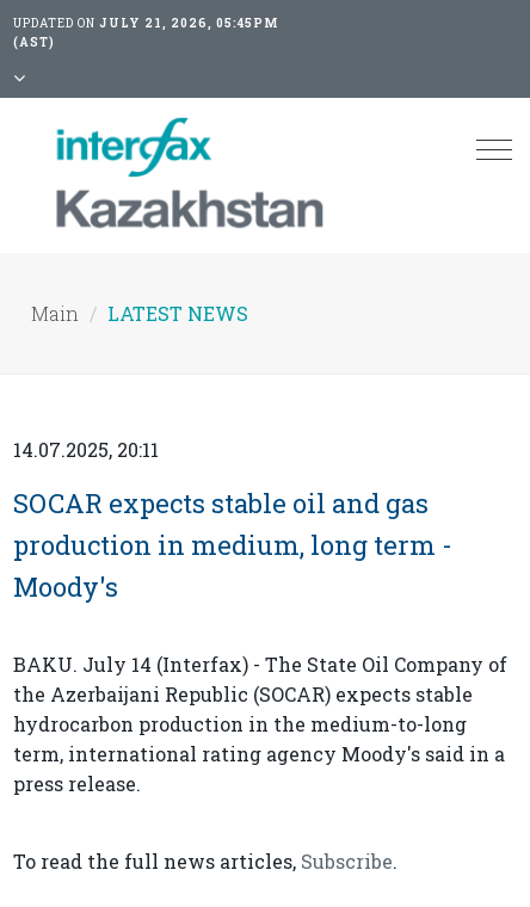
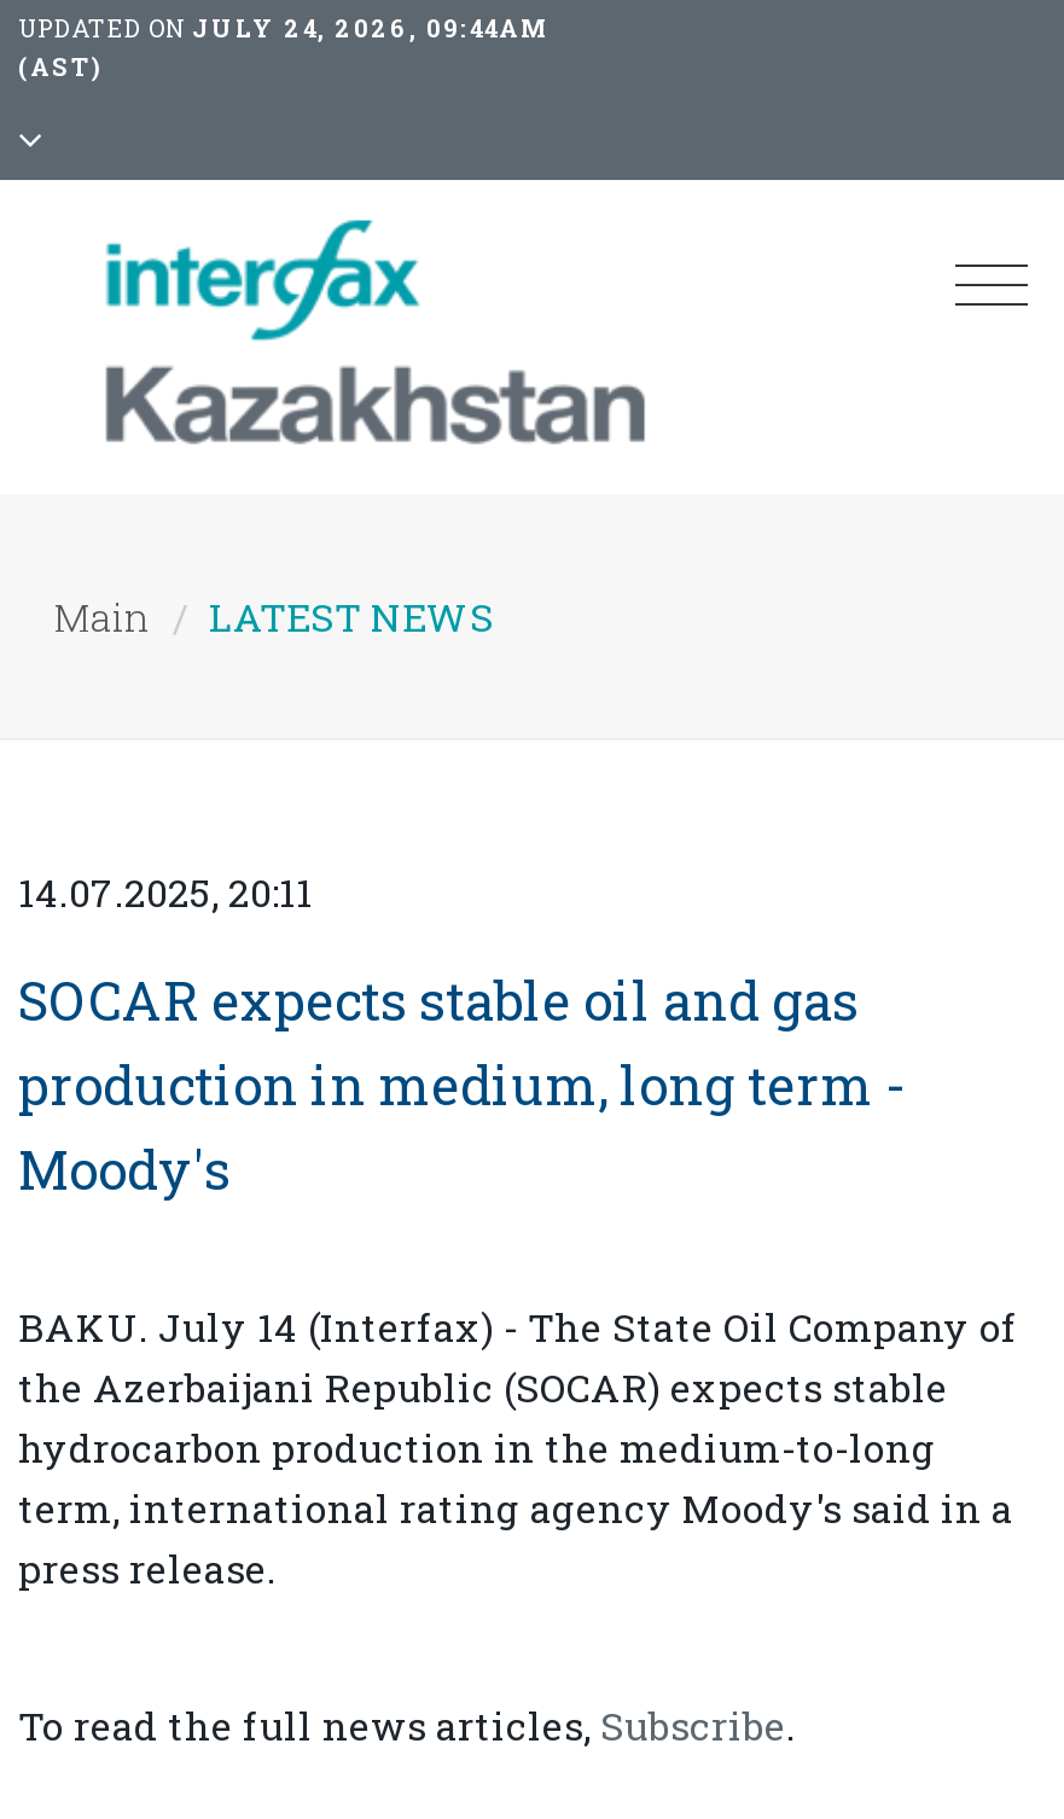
[13,16,278,31] UPDATED ON JULY 21, 2026, 05:45PM -> [18,13,550,45] UPDATED ON JULY 24, 2026, 09:44AM

